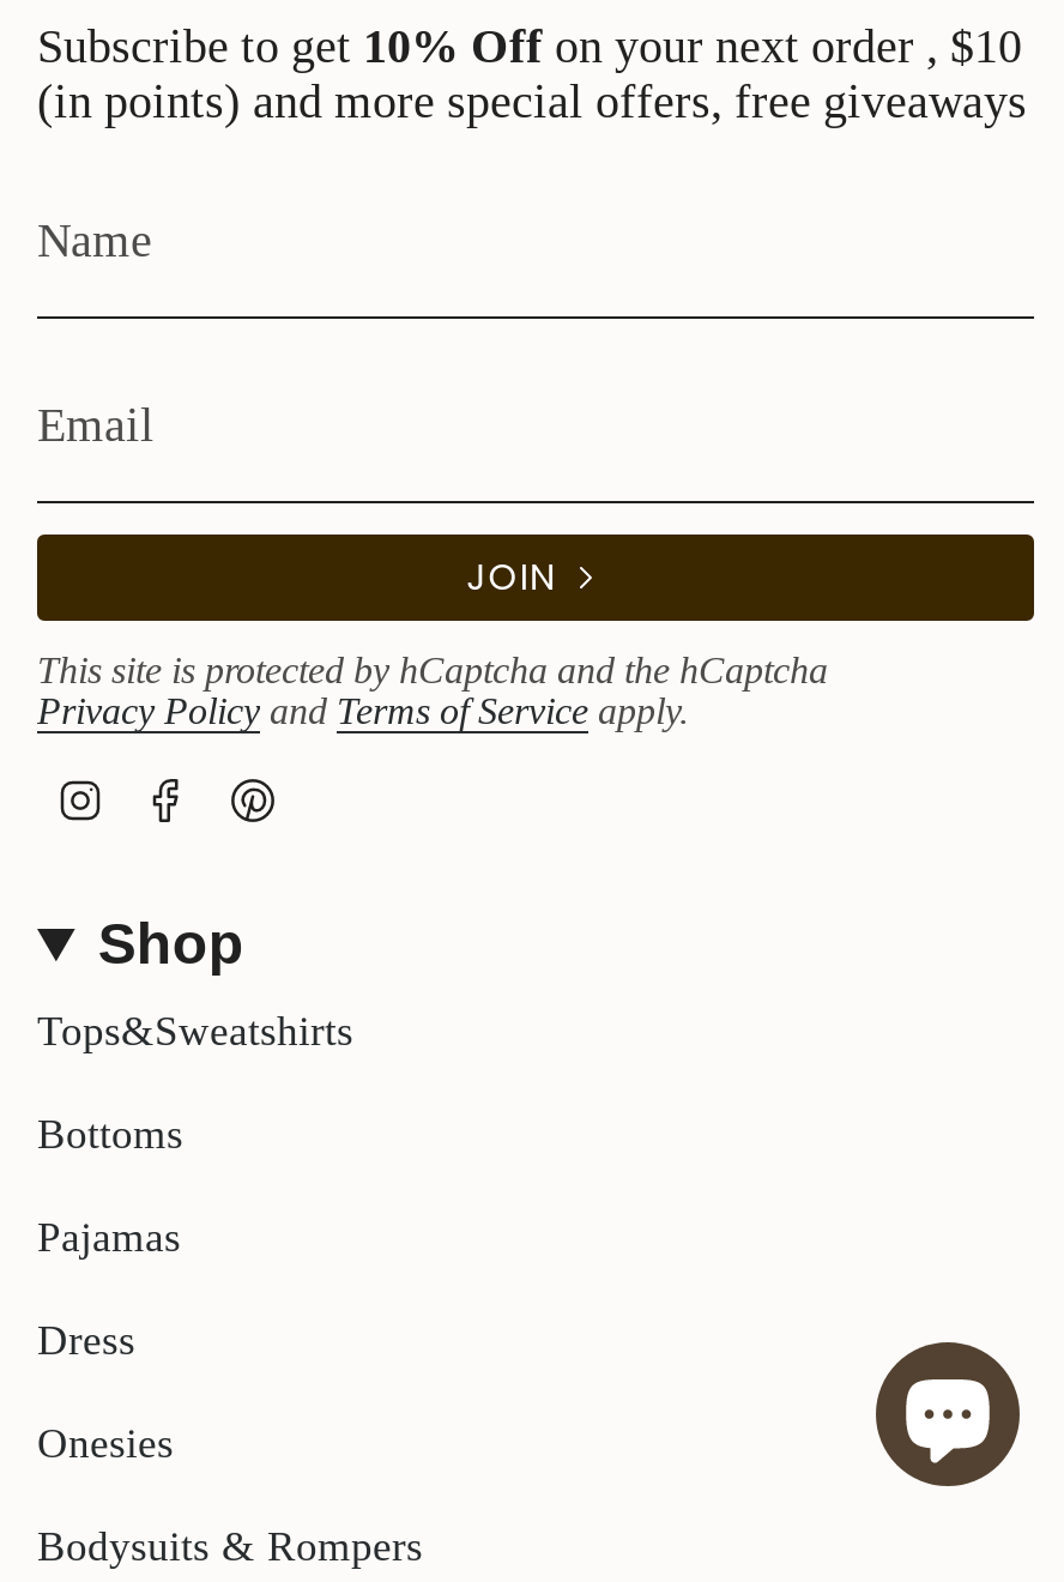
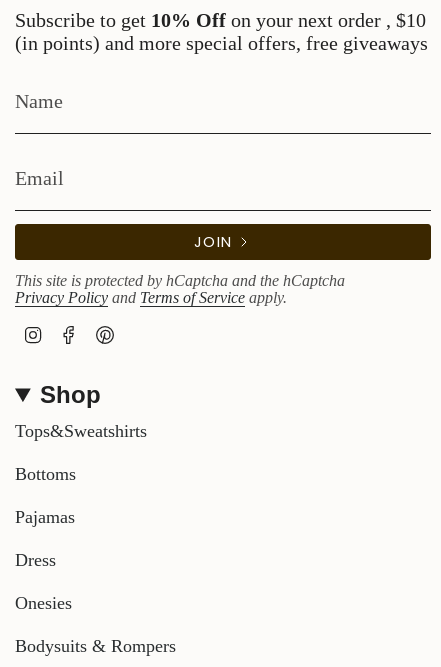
[873,1340,1022,1489] [image] -> none

